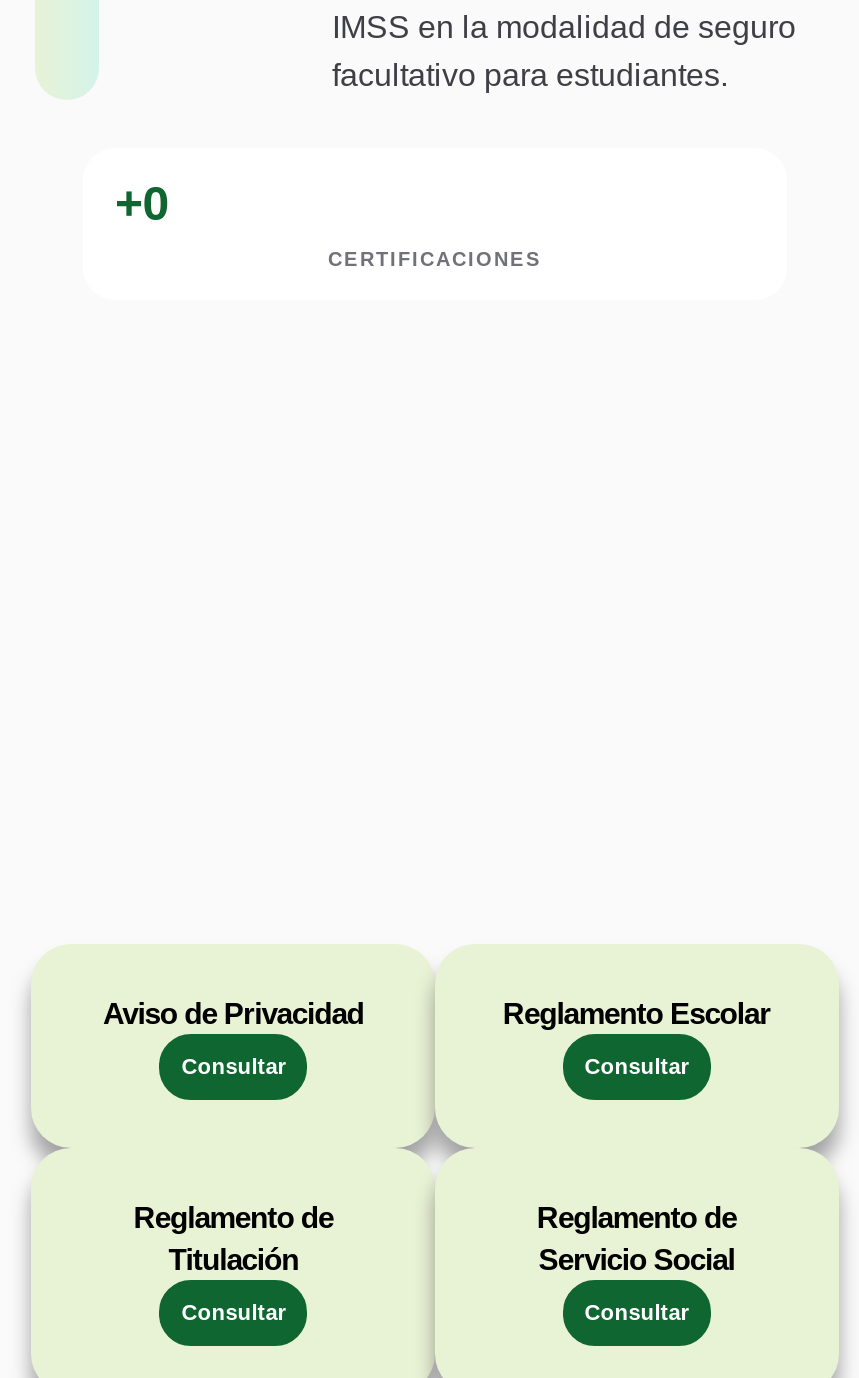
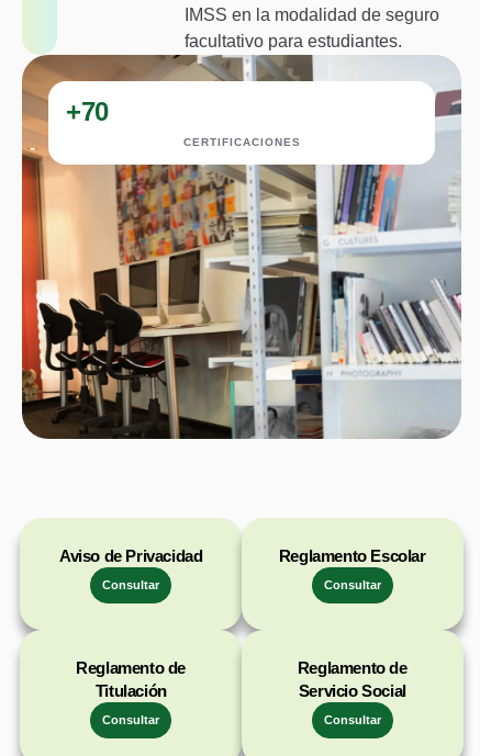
none -> [21,54,462,440] [image]
[115,175,168,229] +0 -> [66,96,109,126] +70

